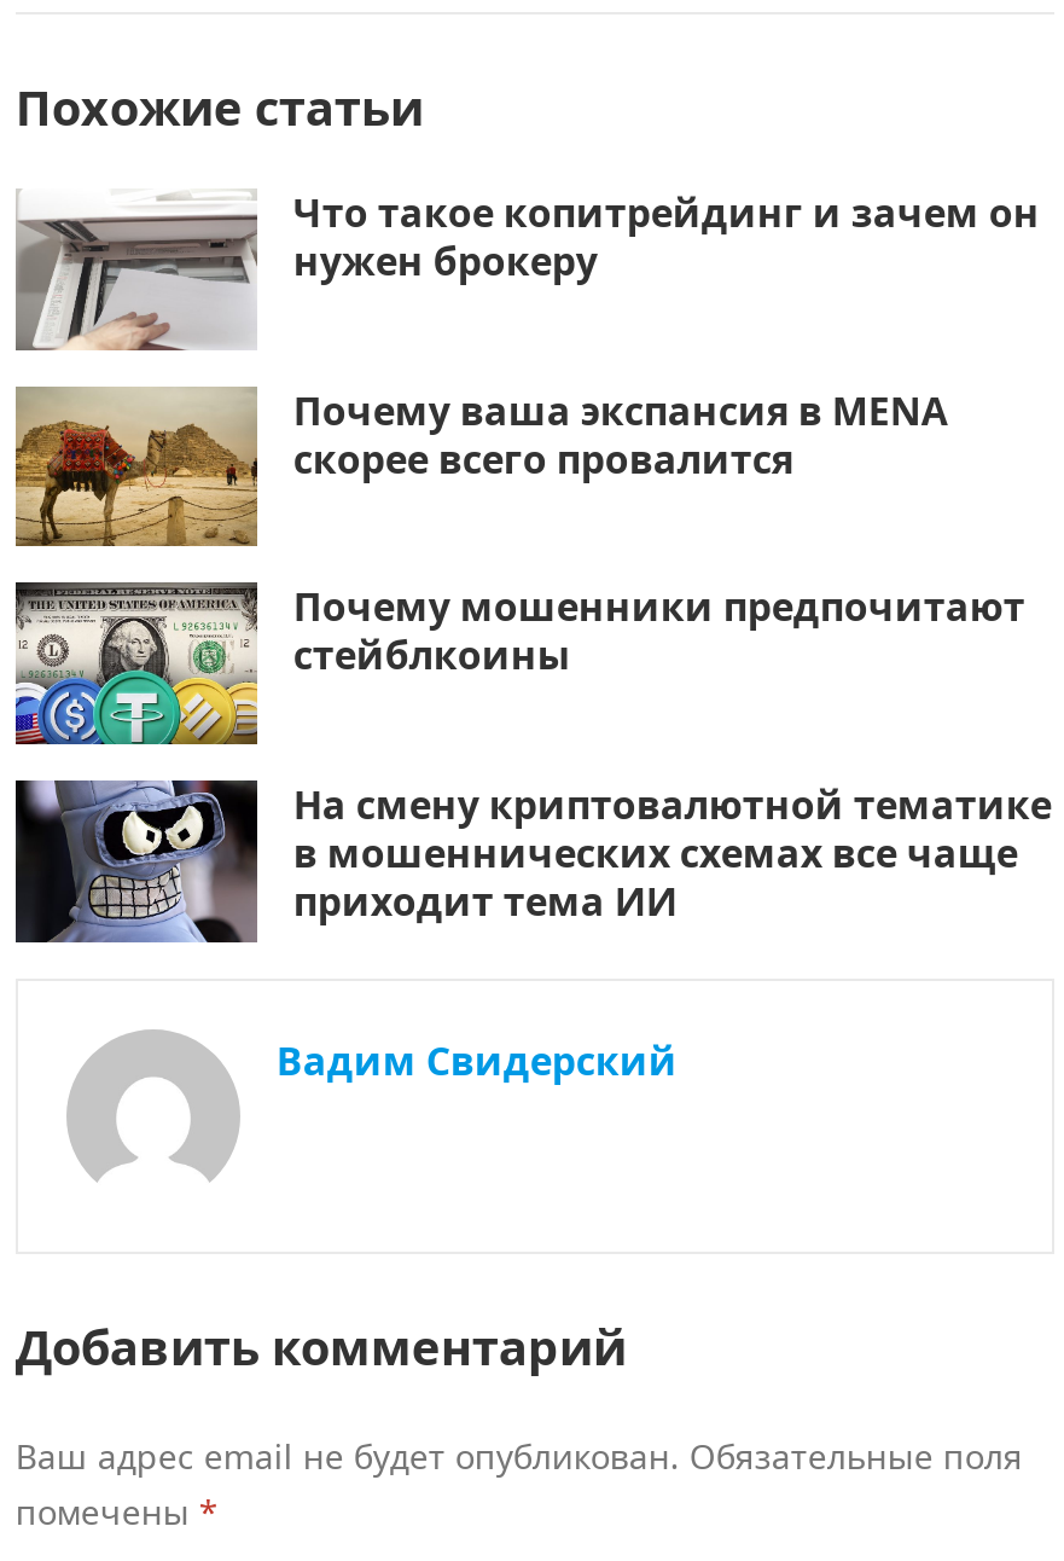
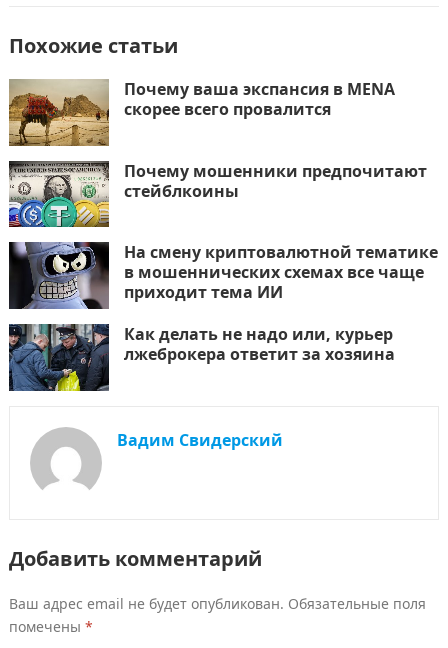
[16,186,1040,350] [image] | Что такое копитрейдинг и зачем он | нужен брокеру -> none
moved [11,384,1052,928] -> [7,78,438,303]: [image] | скорее всего провалится | Почему мошенники предпочитают | стейблкоины | На смену криптовалютной тематике | в мошеннических схемах все чаще | приходит тема ИИ
none -> [8,323,395,392] [image] | Как делать не надо или, курьер | лжеброкера ответит за хозяина

